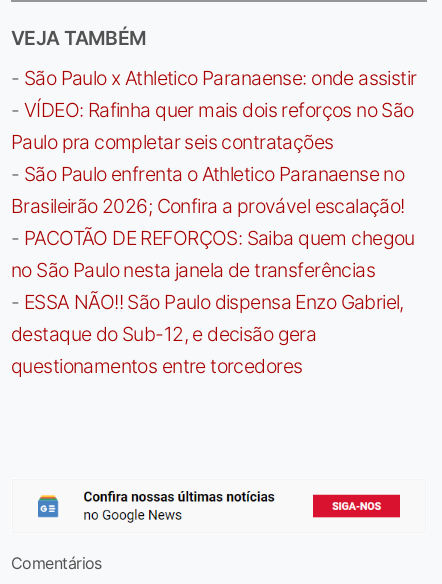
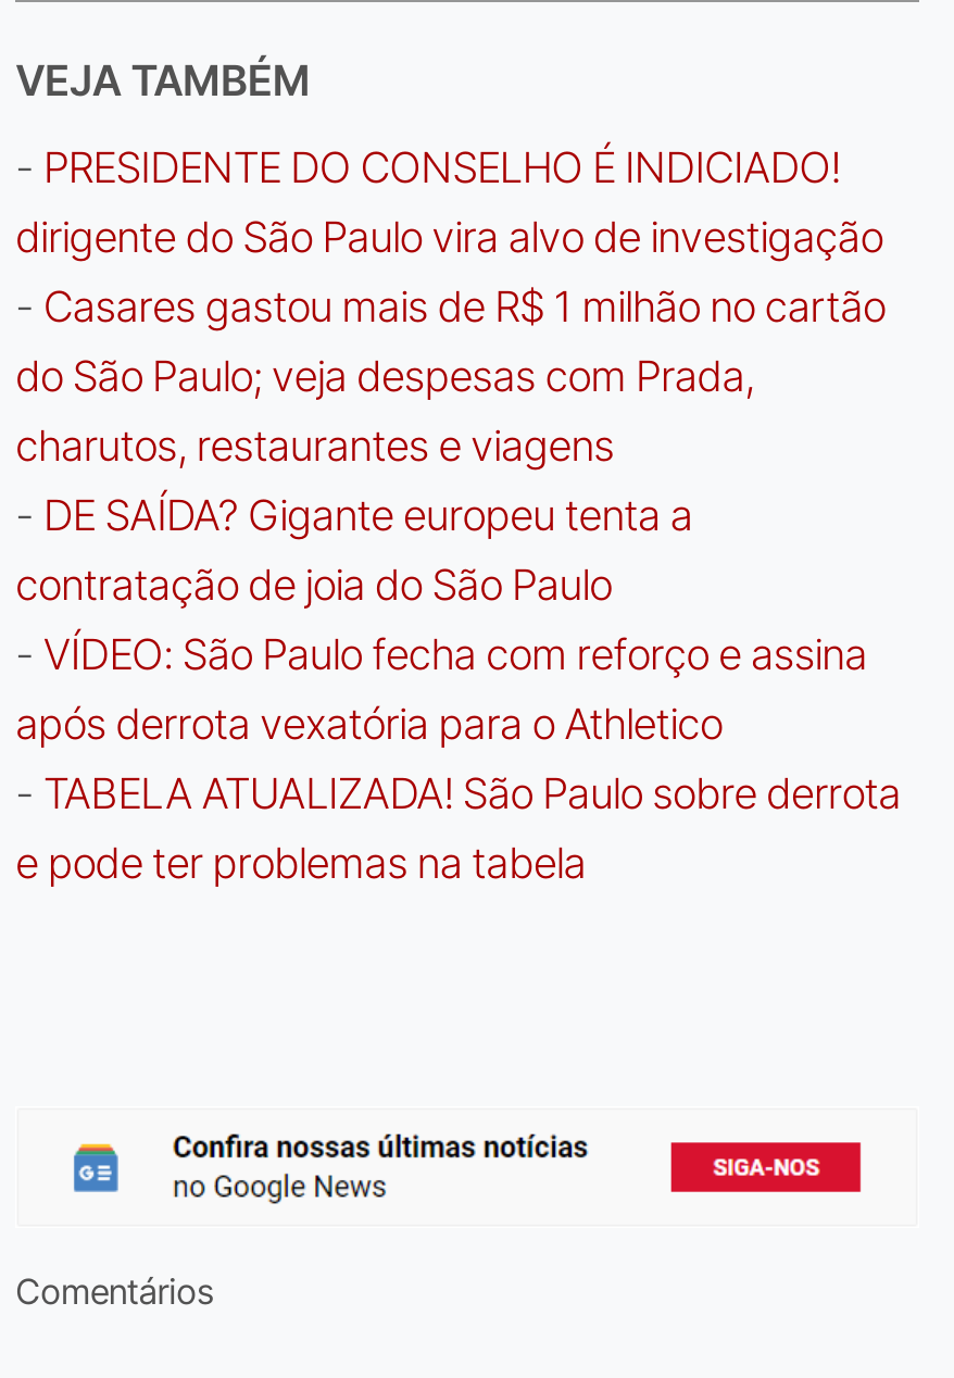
[11,66,416,378] - São Paulo x Athletico Paranaense: onde assistir | - VÍDEO: Rafinha quer mais dois reforços no São | Paulo pra completar seis contratações | - São Paulo enfrenta o Athletico Paranaense no | Brasileirão 2026; Confira a provável escalação! | - PACOTÃO DE REFORÇOS: Saiba quem chegou | no São Paulo nesta janela de transferências | - ESSA NÃO!! São Paulo dispensa Enzo Gabriel, | destaque do Sub-12, e decisão gera | questionamentos entre torcedores -> [15,141,901,889] - PRESIDENTE DO CONSELHO É INDICIADO! | dirigente do São Paulo vira alvo de investigação | - Casares gastou mais de R$ 1 milhão no cartão | do São Paulo; veja despesas com Prada, | charutos, restaurantes e viagens | - DE SAÍDA? Gigante europeu tenta a | contratação de joia do São Paulo | - VÍDEO: São Paulo fecha com reforço e assina | após derrota vexatória para o Athletico | - TABELA ATUALIZADA! São Paulo sobre derrota | e pode ter problemas na tabela

